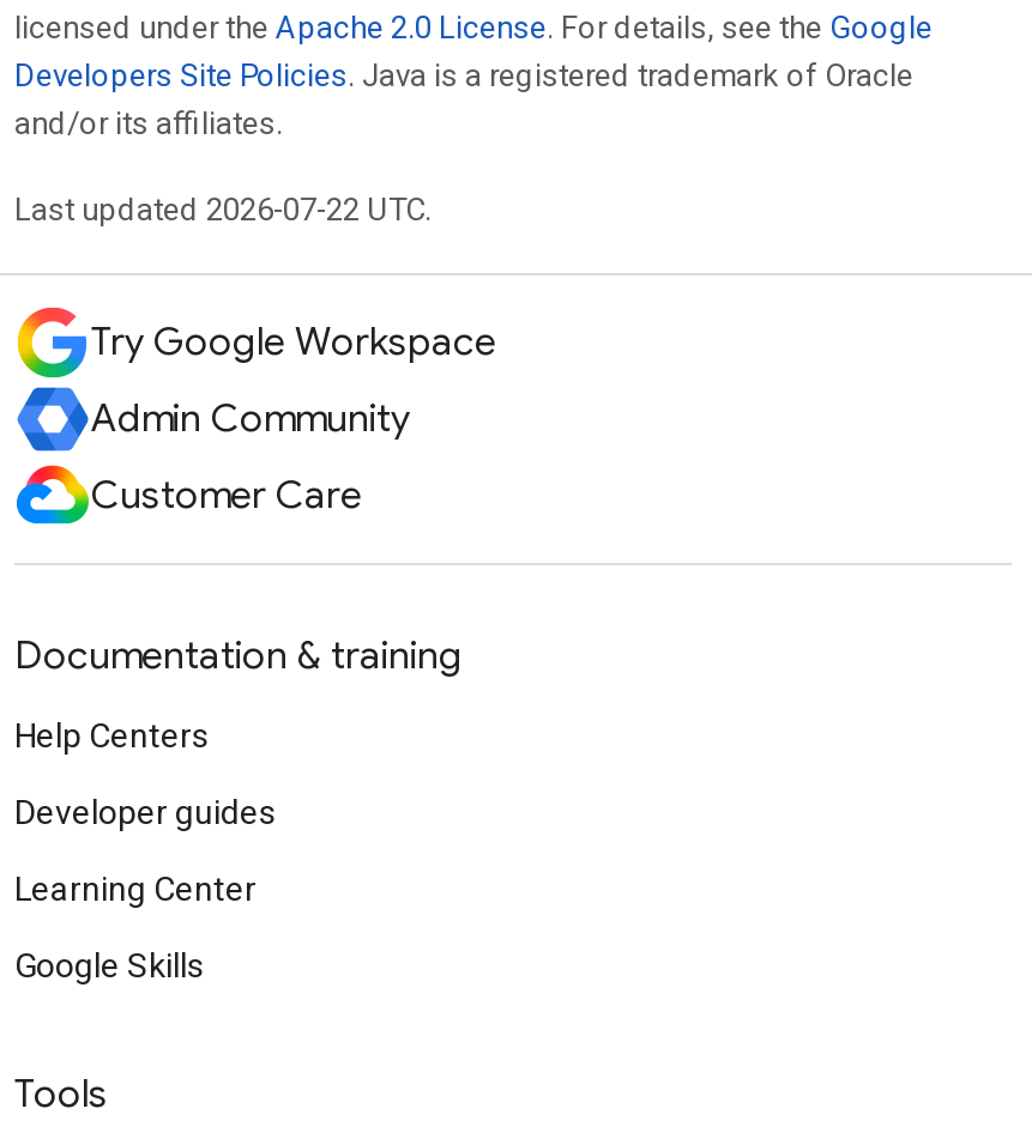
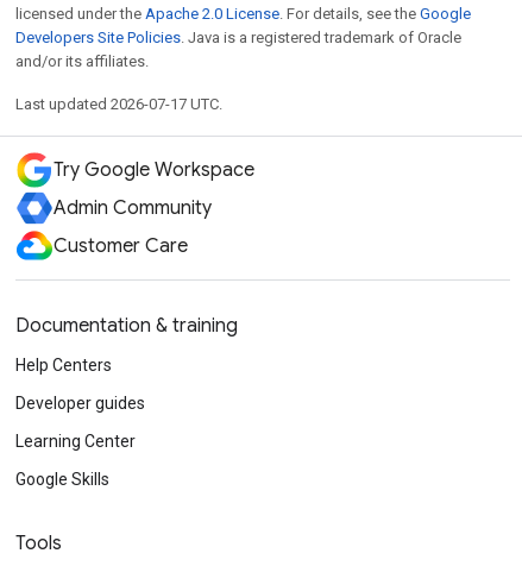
[14,191,431,227] Last updated 2026-07-22 UTC. -> [15,95,222,113] Last updated 2026-07-17 UTC.

